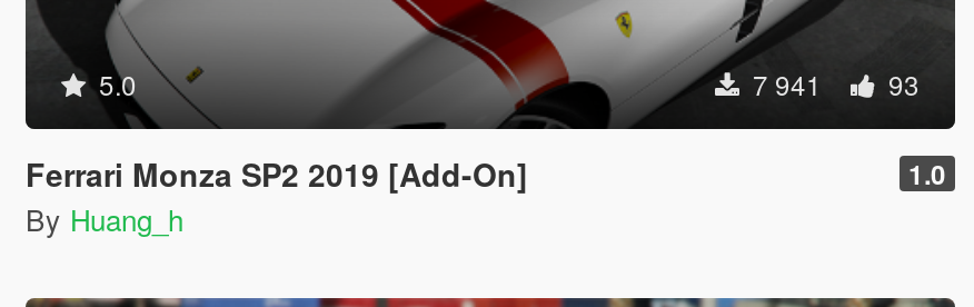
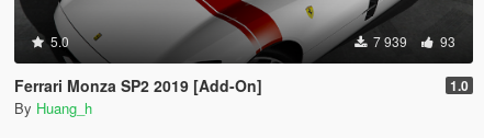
[746,65,920,102] 7 941 93 -> [370,32,455,50] 7 939 93

